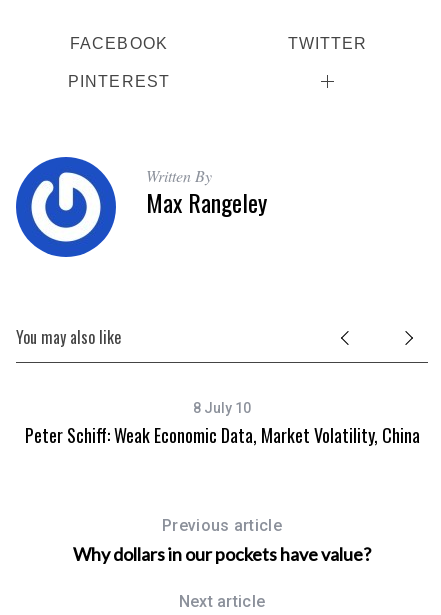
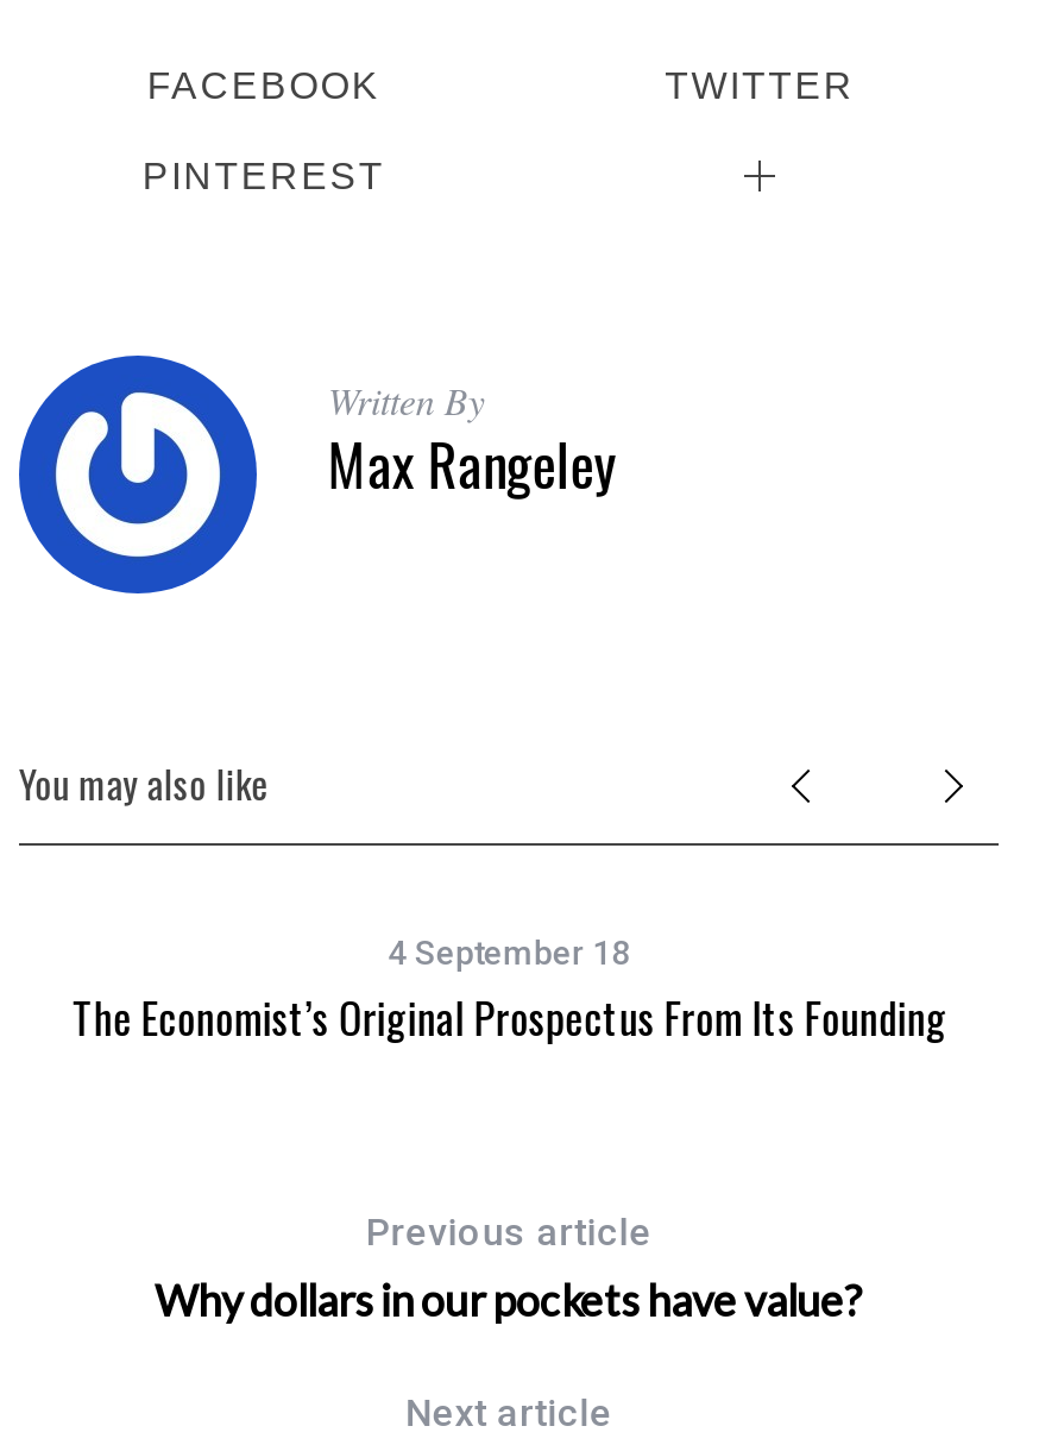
[25,400,420,448] 8 July 10 | Peter Schiff: Weak Economic Data, Market Volatility, China -> [72,933,947,1047] 4 September 18 | The Economist’s Original Prospectus From Its Founding

